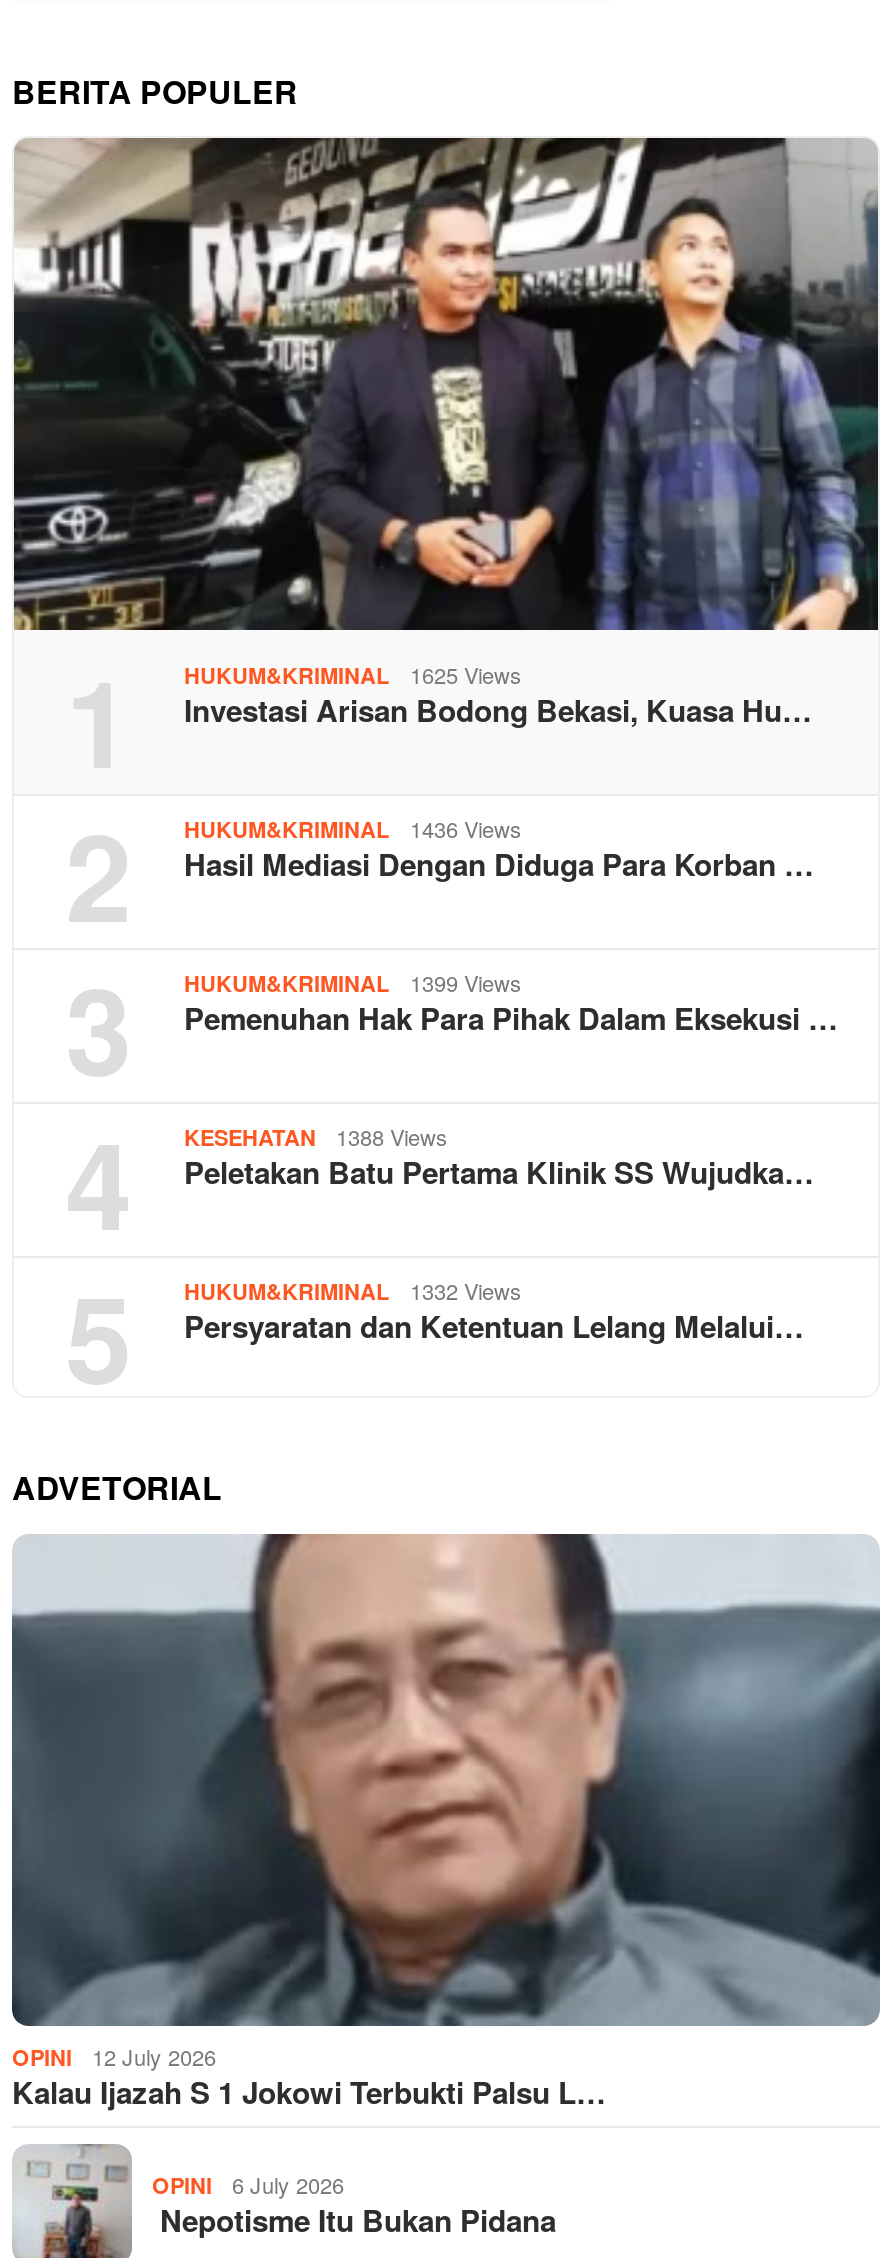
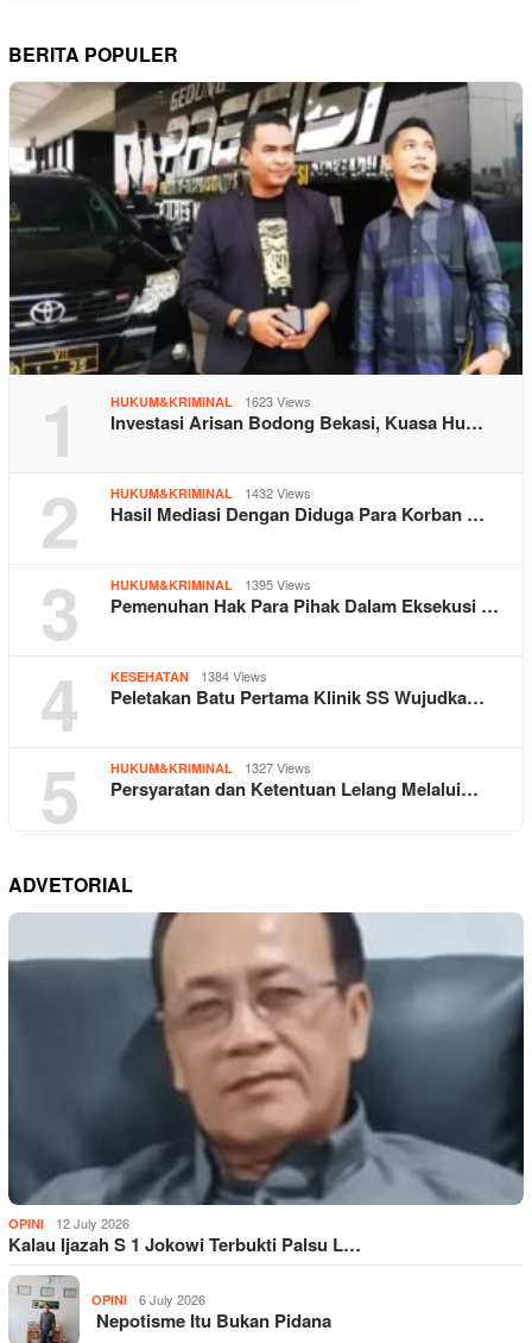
[184,658,522,690] HUKUM&KRIMINAL 1625 Views -> [110,391,311,411] HUKUM&KRIMINAL 1623 Views
[184,812,522,844] HUKUM&KRIMINAL 1436 Views -> [110,483,311,502] HUKUM&KRIMINAL 1432 Views
[184,966,522,998] HUKUM&KRIMINAL 1399 Views -> [110,575,311,594] HUKUM&KRIMINAL 1395 Views
[184,1120,448,1152] KESEHATAN 1388 Views -> [110,666,267,685] KESEHATAN 1384 Views
[184,1274,522,1306] HUKUM&KRIMINAL 1332 Views -> [110,758,311,777] HUKUM&KRIMINAL 1327 Views

